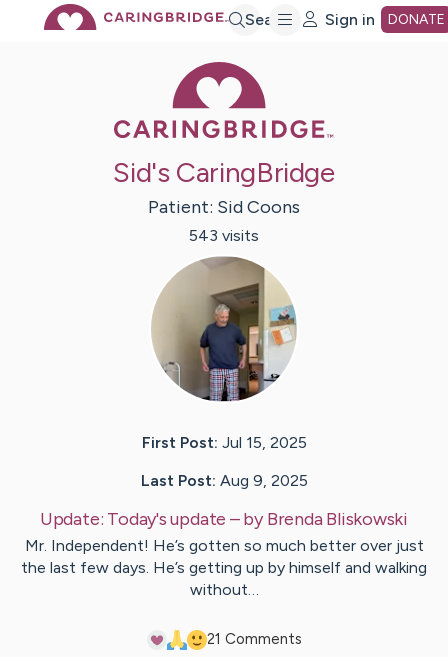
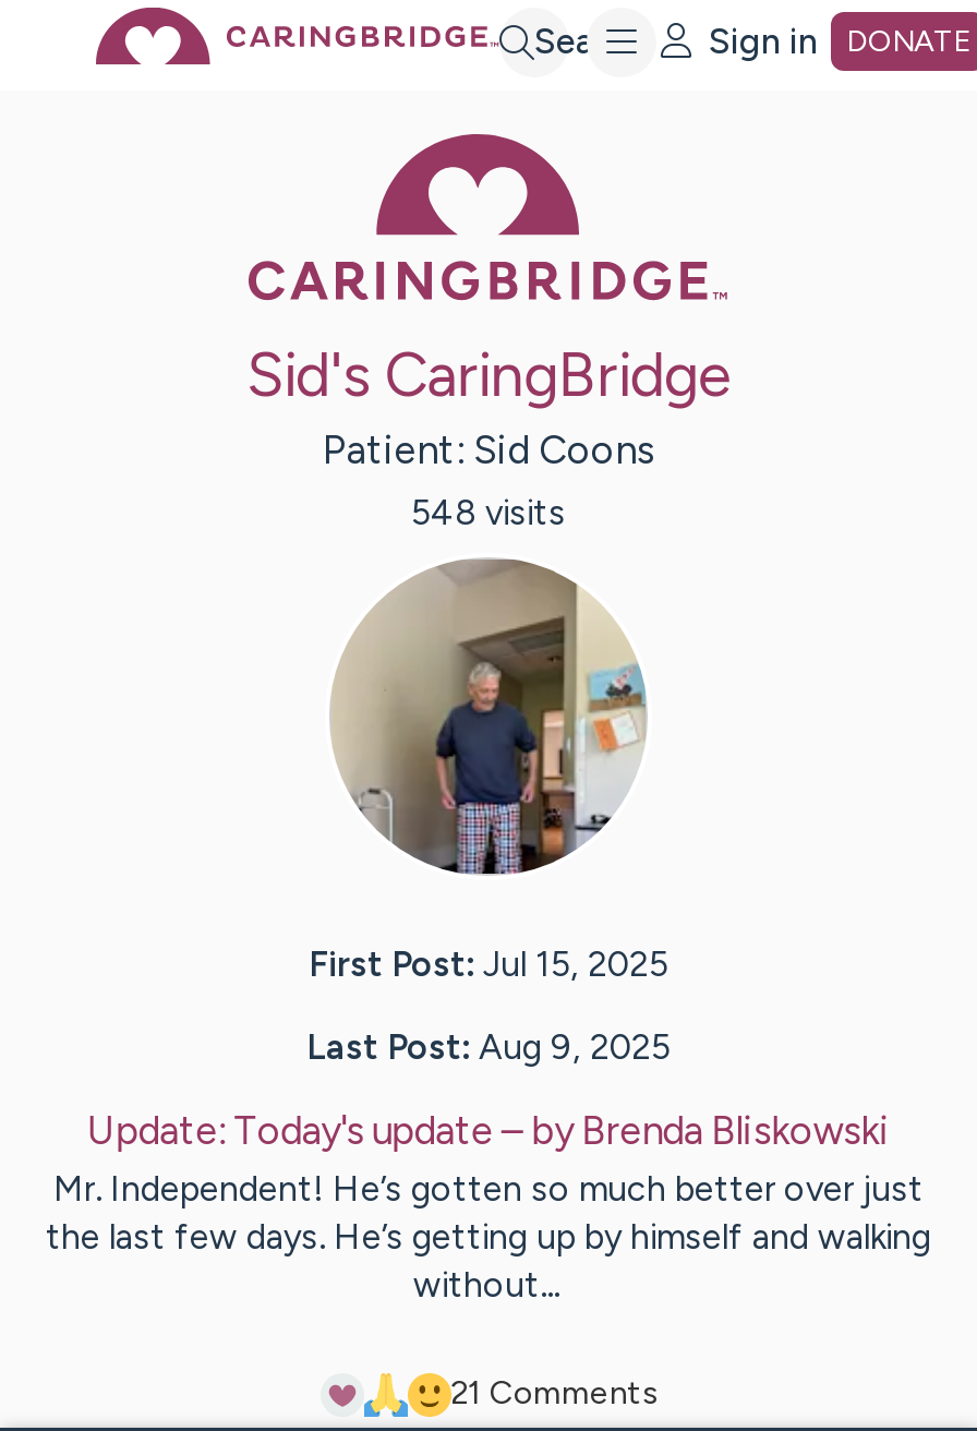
[189,226,259,245] 543 visits -> [411,493,566,534] 548 visits

